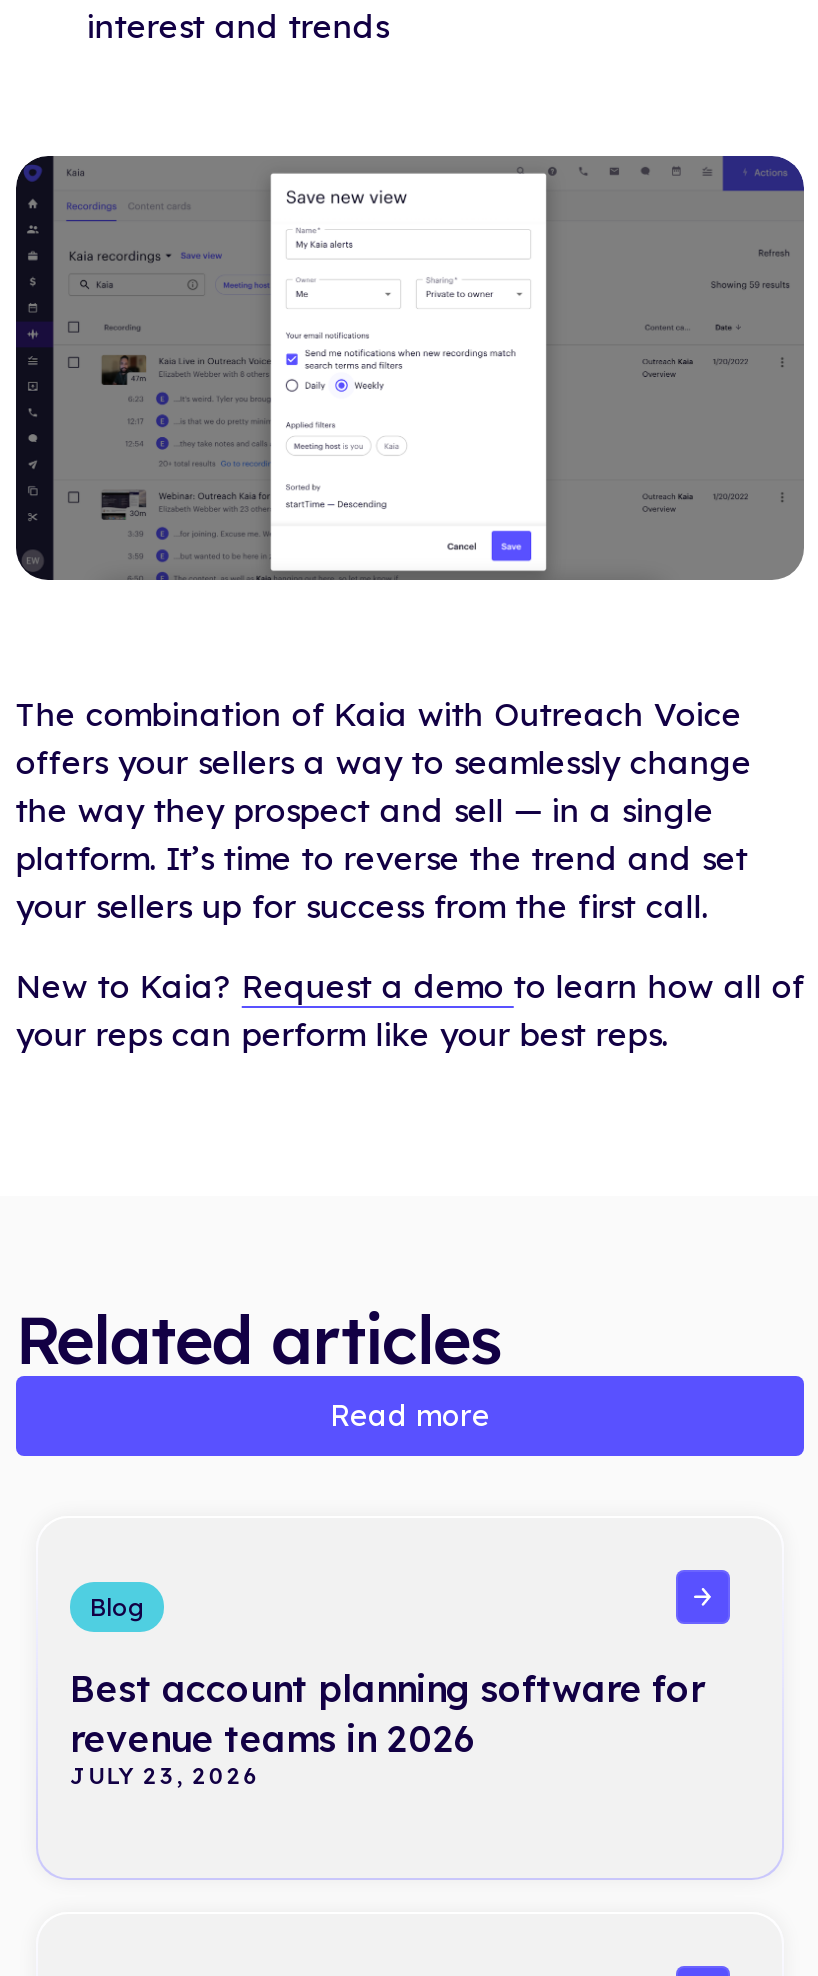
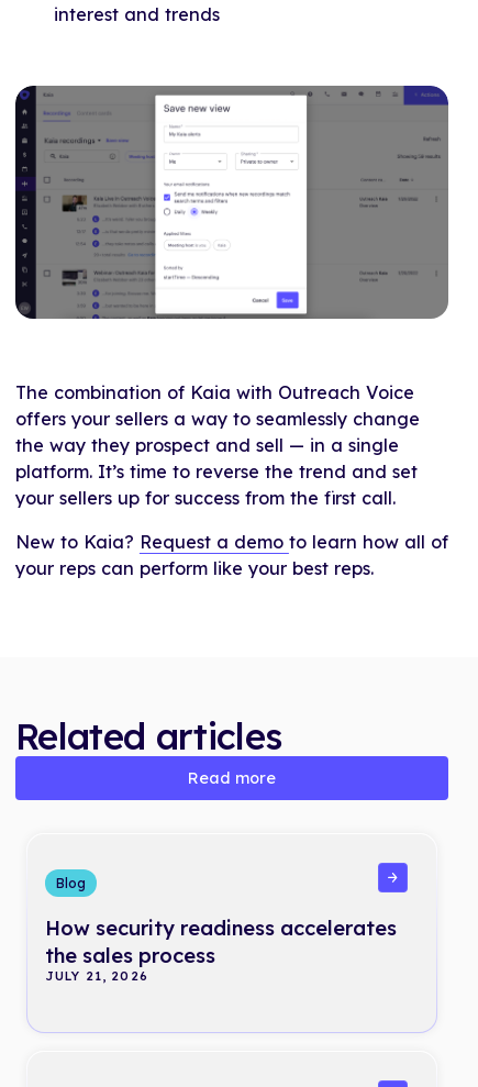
[70,1666,704,1790] Best account planning software for | revenue teams in 2026 | JULY 23, 2026 -> [45,916,397,984] How security readiness accelerates | the sales process | JULY 21, 2026

